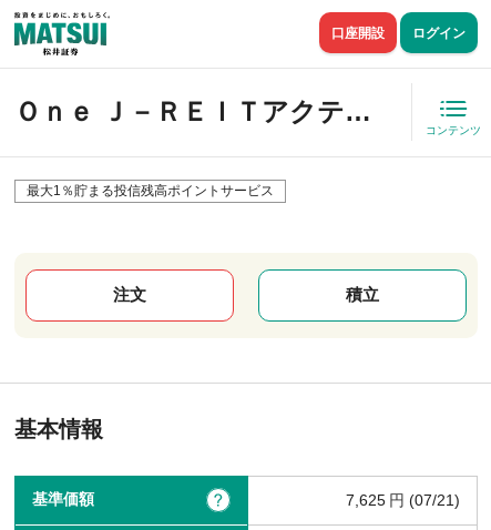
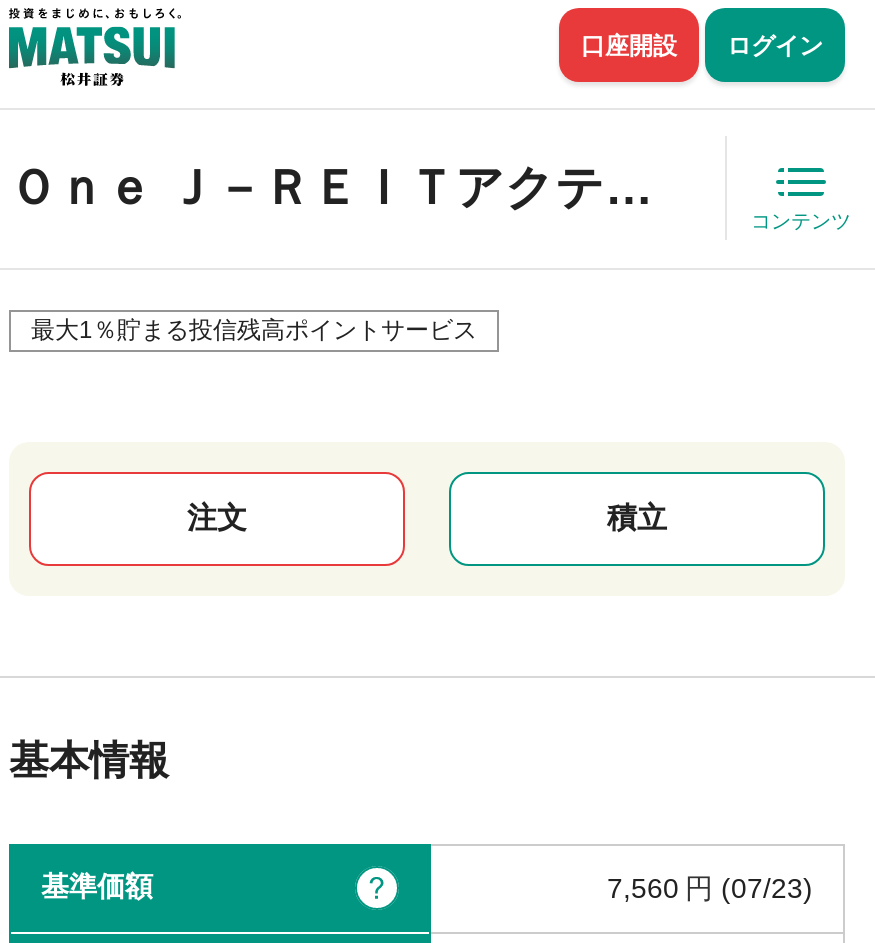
[346,491,386,509] 7,625 -> [607,872,679,904] 7,560
[405,491,460,509] (07/21) -> [713,872,813,904] (07/23)

